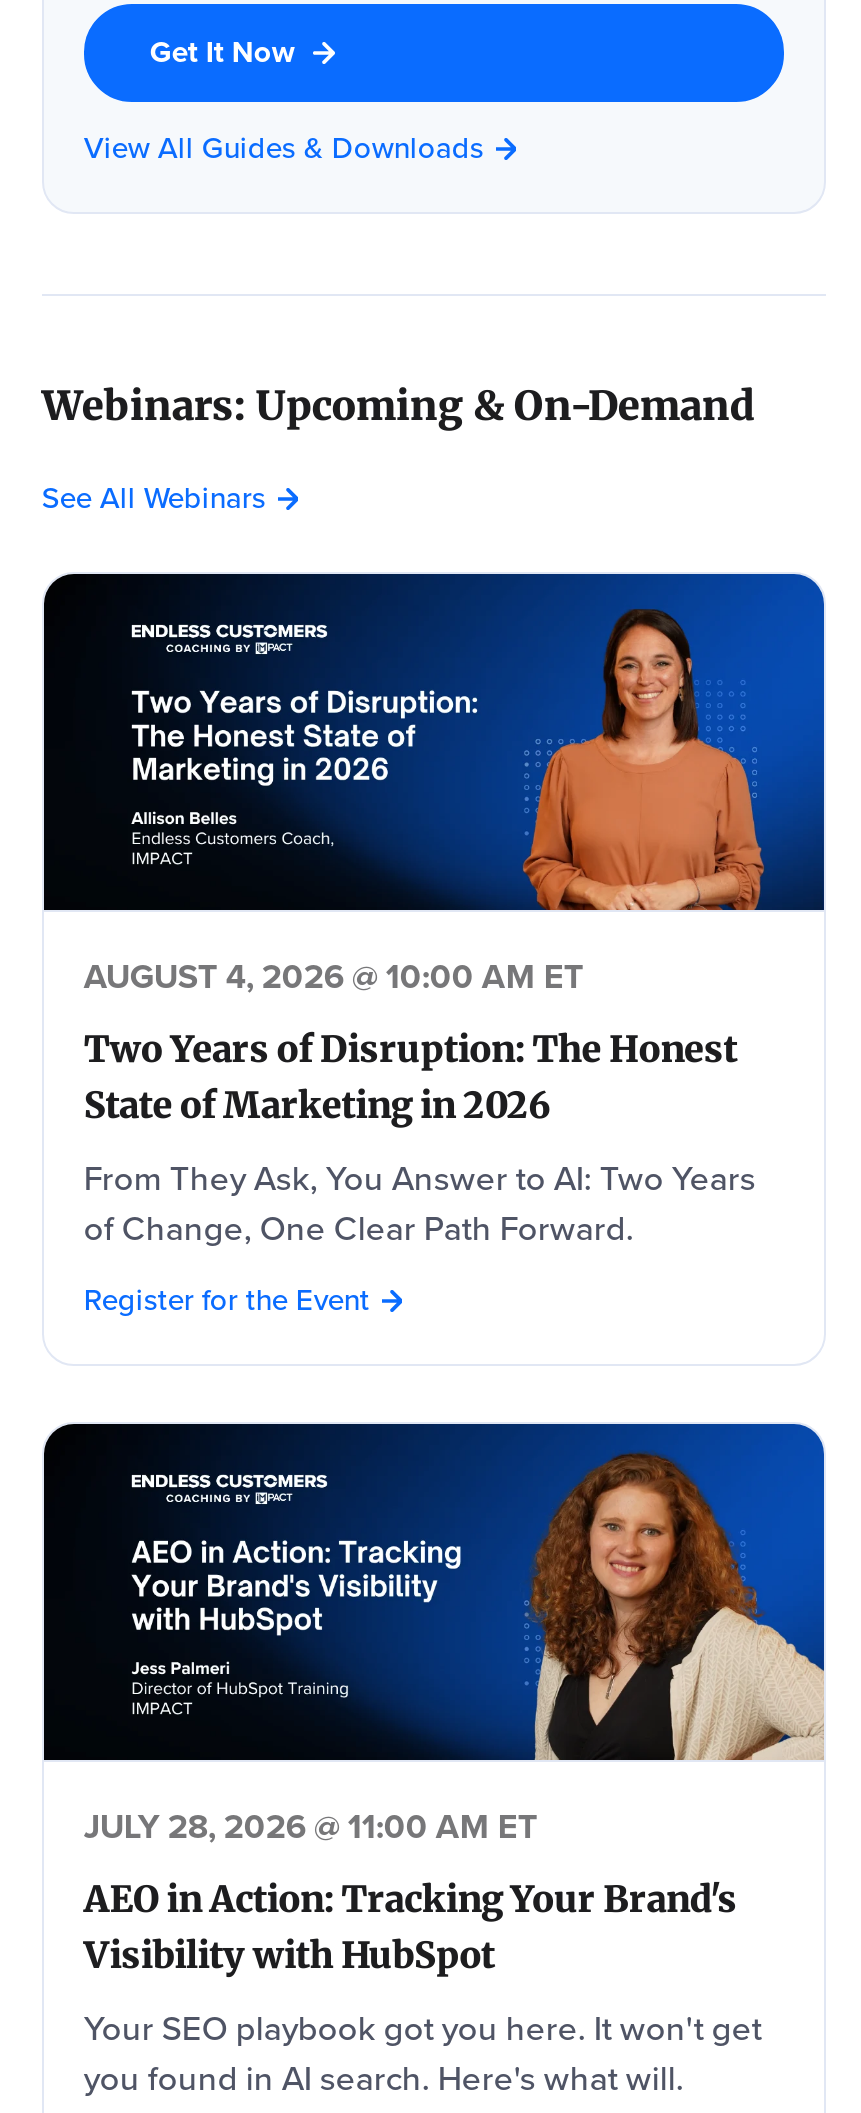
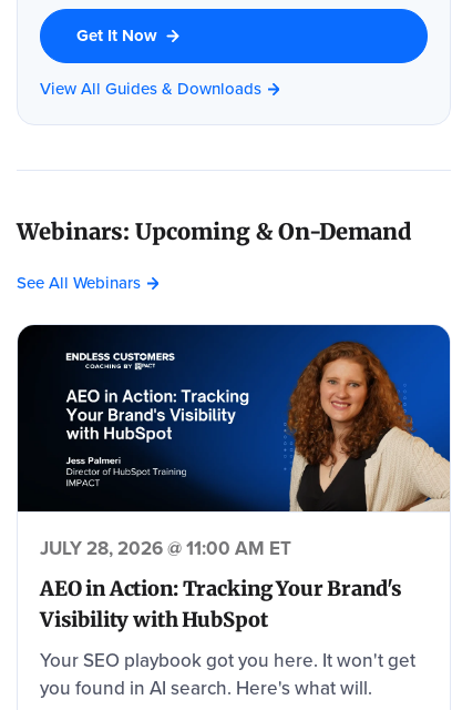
[84,604,826,1322] [image] | AUGUST 4, 2026 @ 10:00 AM ET | Two Years of Disruption: The Honest | State of Marketing in 2026 | From They Ask, You Answer to AI: Two Years | of Change, One Clear Path Forward. | Register for the Event -> none
[130,688,478,788] [image] -> none

